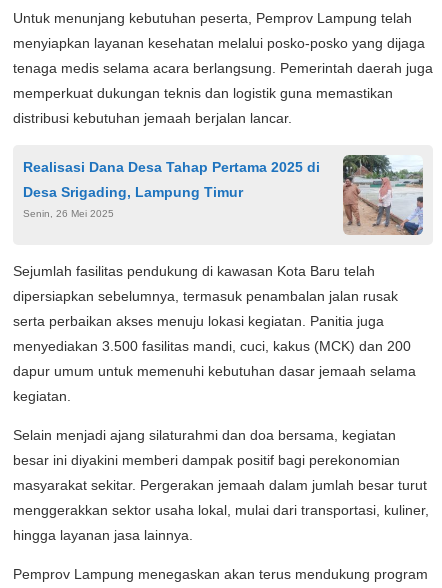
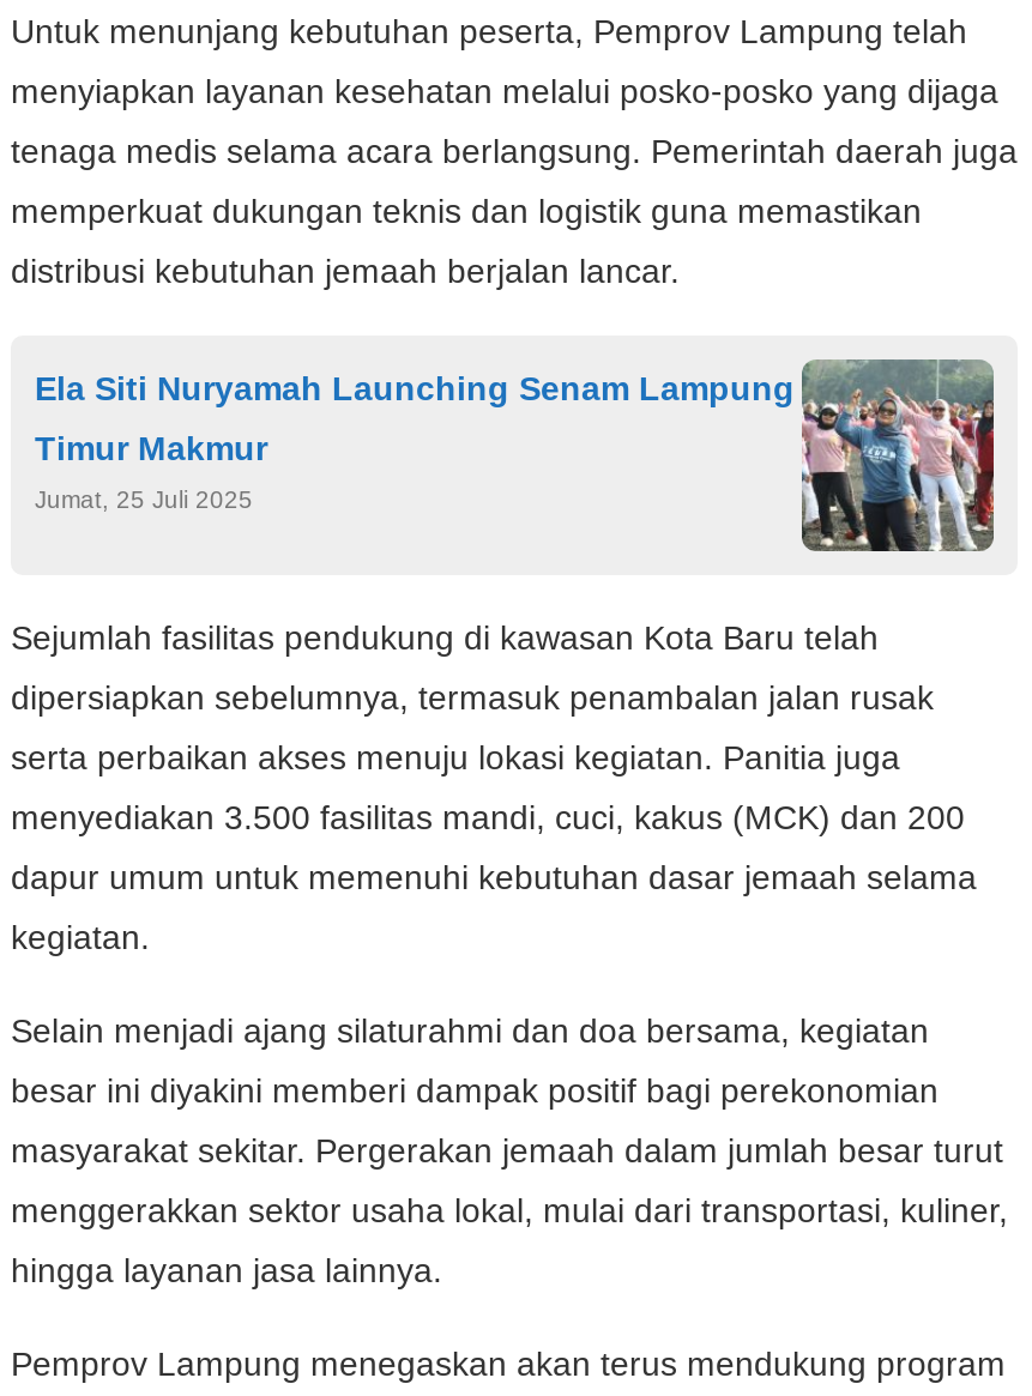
[23,154,424,236] [image] | Realisasi Dana Desa Tahap Pertama 2025 di -> [35,357,996,554] [image] | Ela Siti Nuryamah Launching Senam Lampung
[23,184,243,200] Desa Srigading, Lampung Timur -> [35,428,267,467] Timur Makmur
[23,208,114,219] Senin, 26 Mei 2025 -> [35,486,253,512] Jumat, 25 Juli 2025

